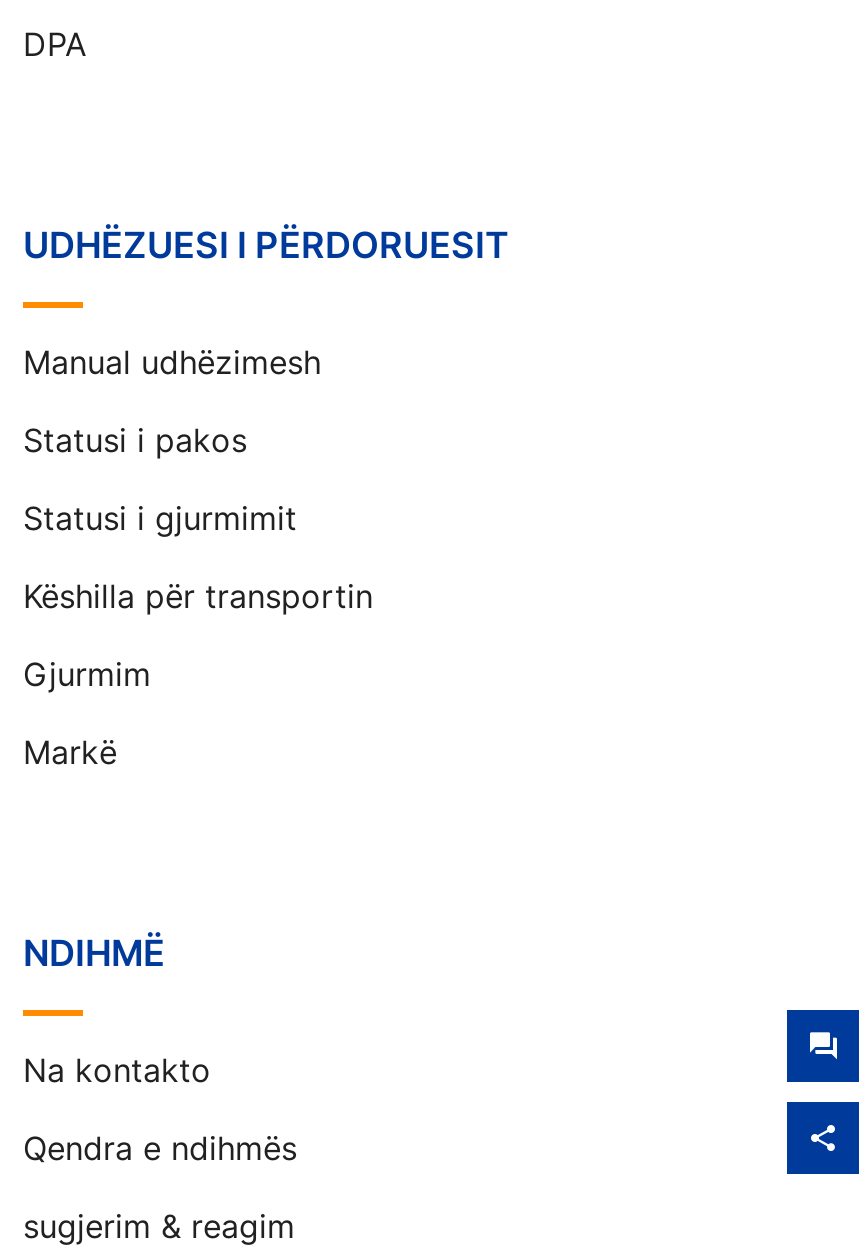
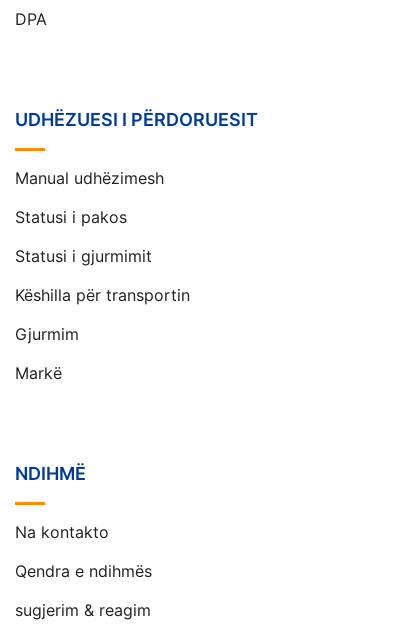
[785,1008,853,1084] [image] -> none
[785,1100,853,1176] [image] -> none

